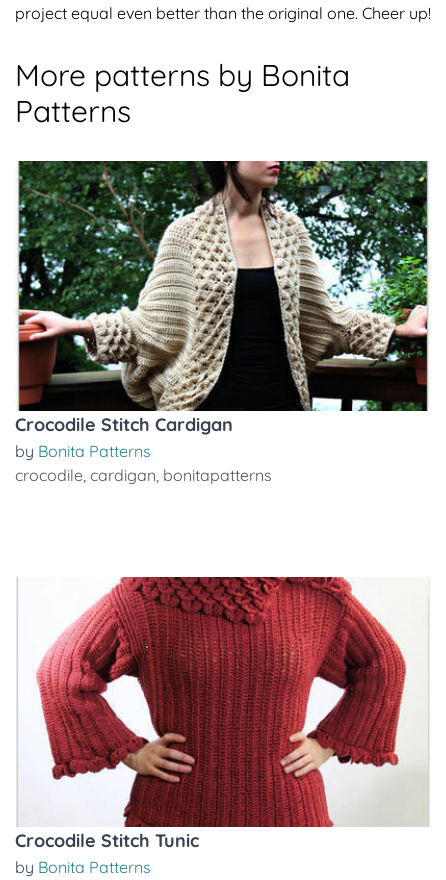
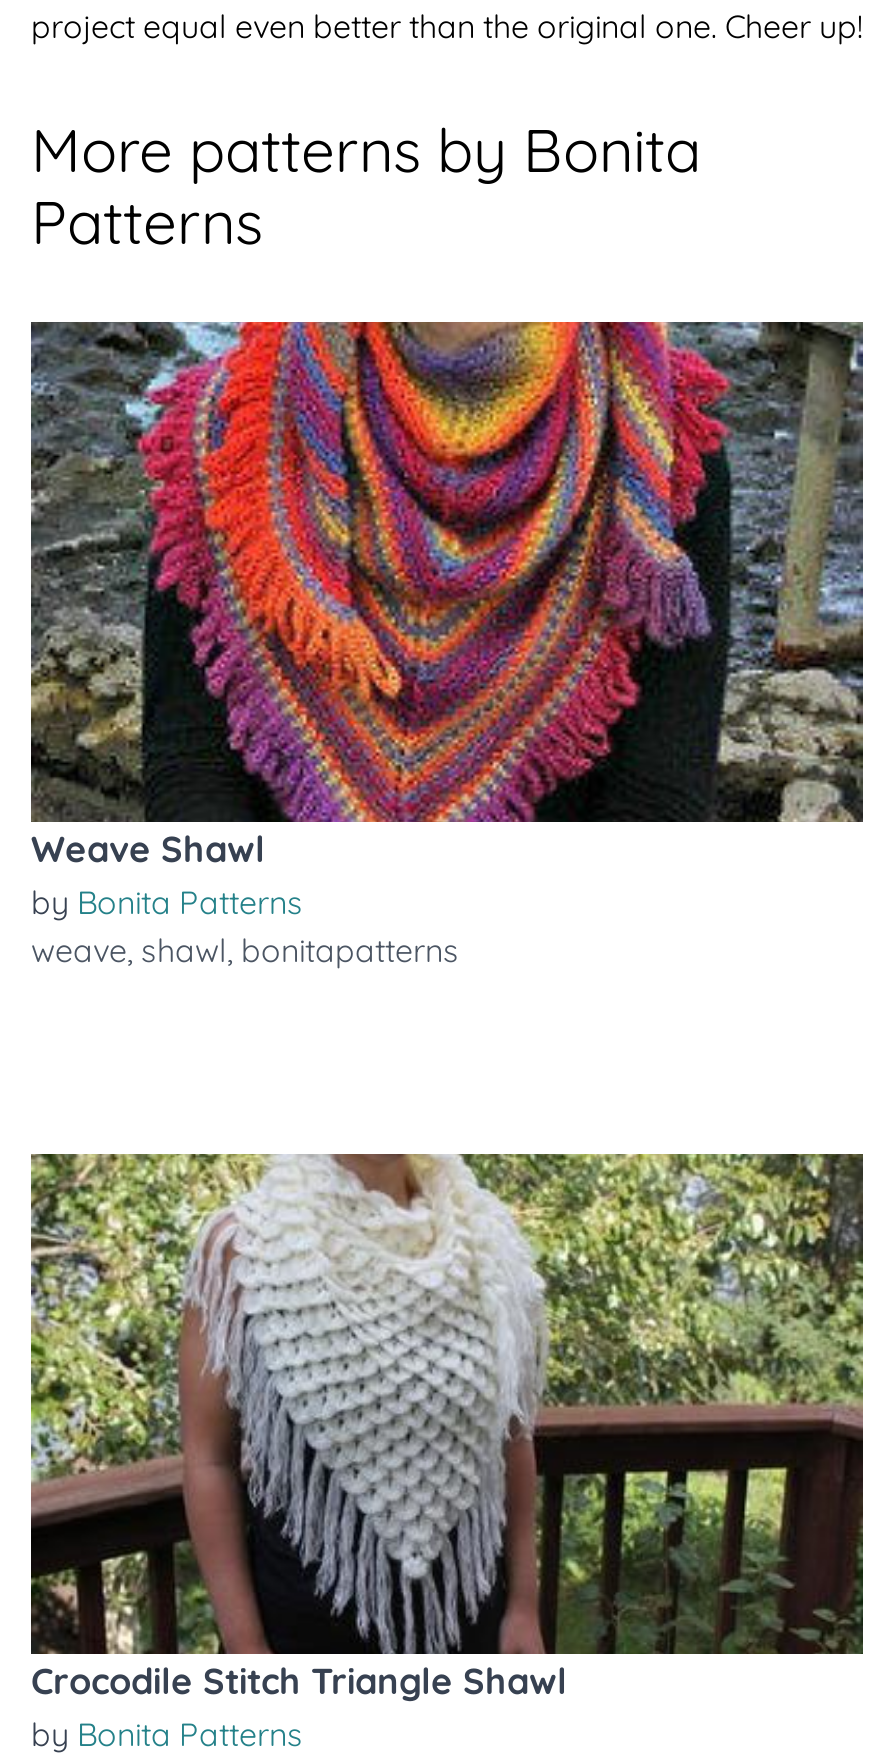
[15,160,431,436] [image] | Crocodile Stitch Cardigan -> [29,320,865,872] [image] | Weave Shawl
[15,465,272,485] crocodile, cardigan, bonitapatterns -> [31,930,459,970] weave, shawl, bonitapatterns
[15,576,431,852] [image] | Crocodile Stitch Tunic -> [29,1152,865,1704] [image] | Crocodile Stitch Triangle Shawl

